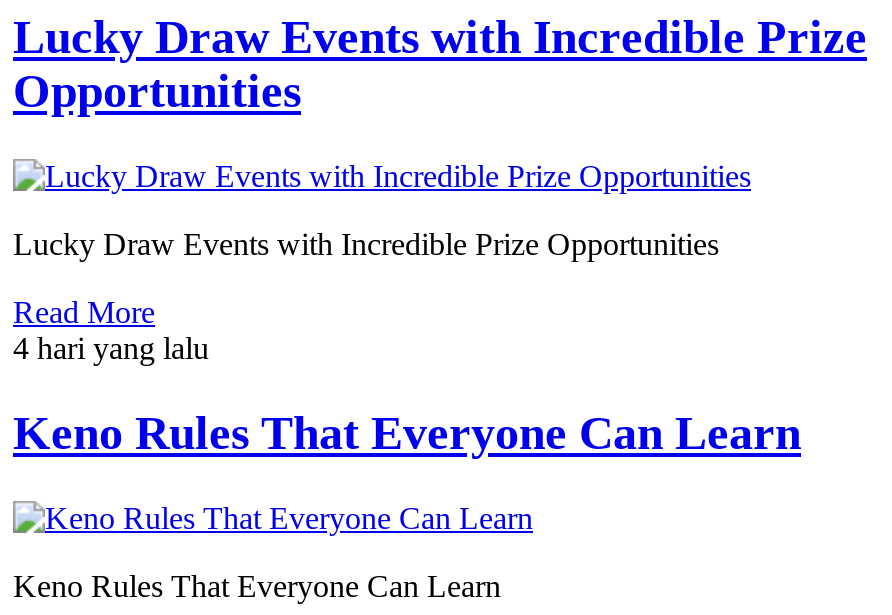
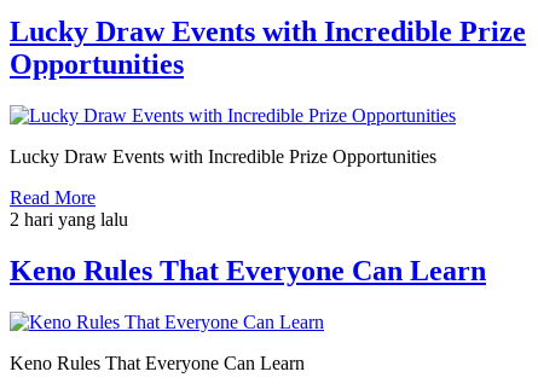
[13,331,209,365] 4 hari yang lalu -> [10,209,128,230] 2 hari yang lalu

